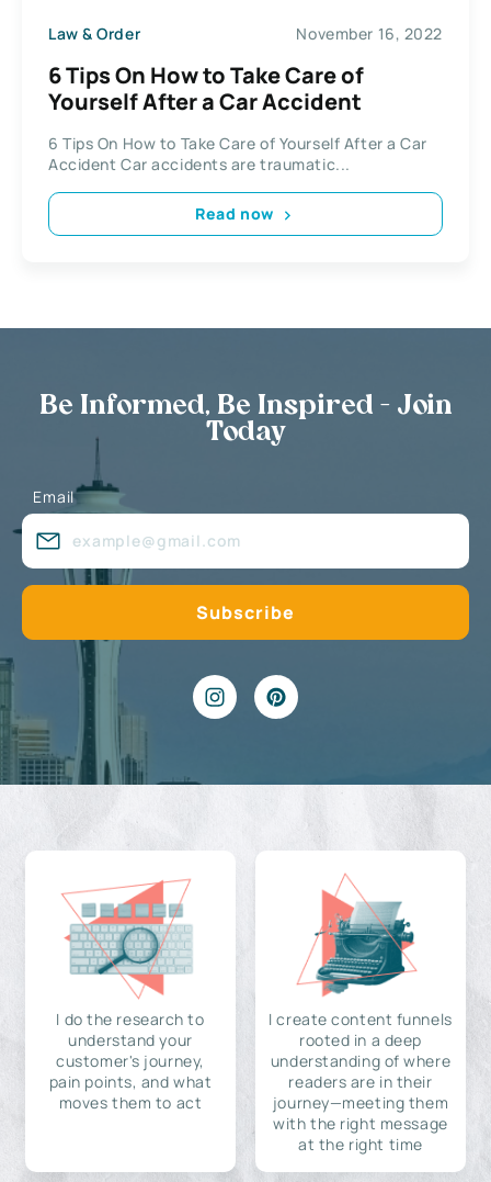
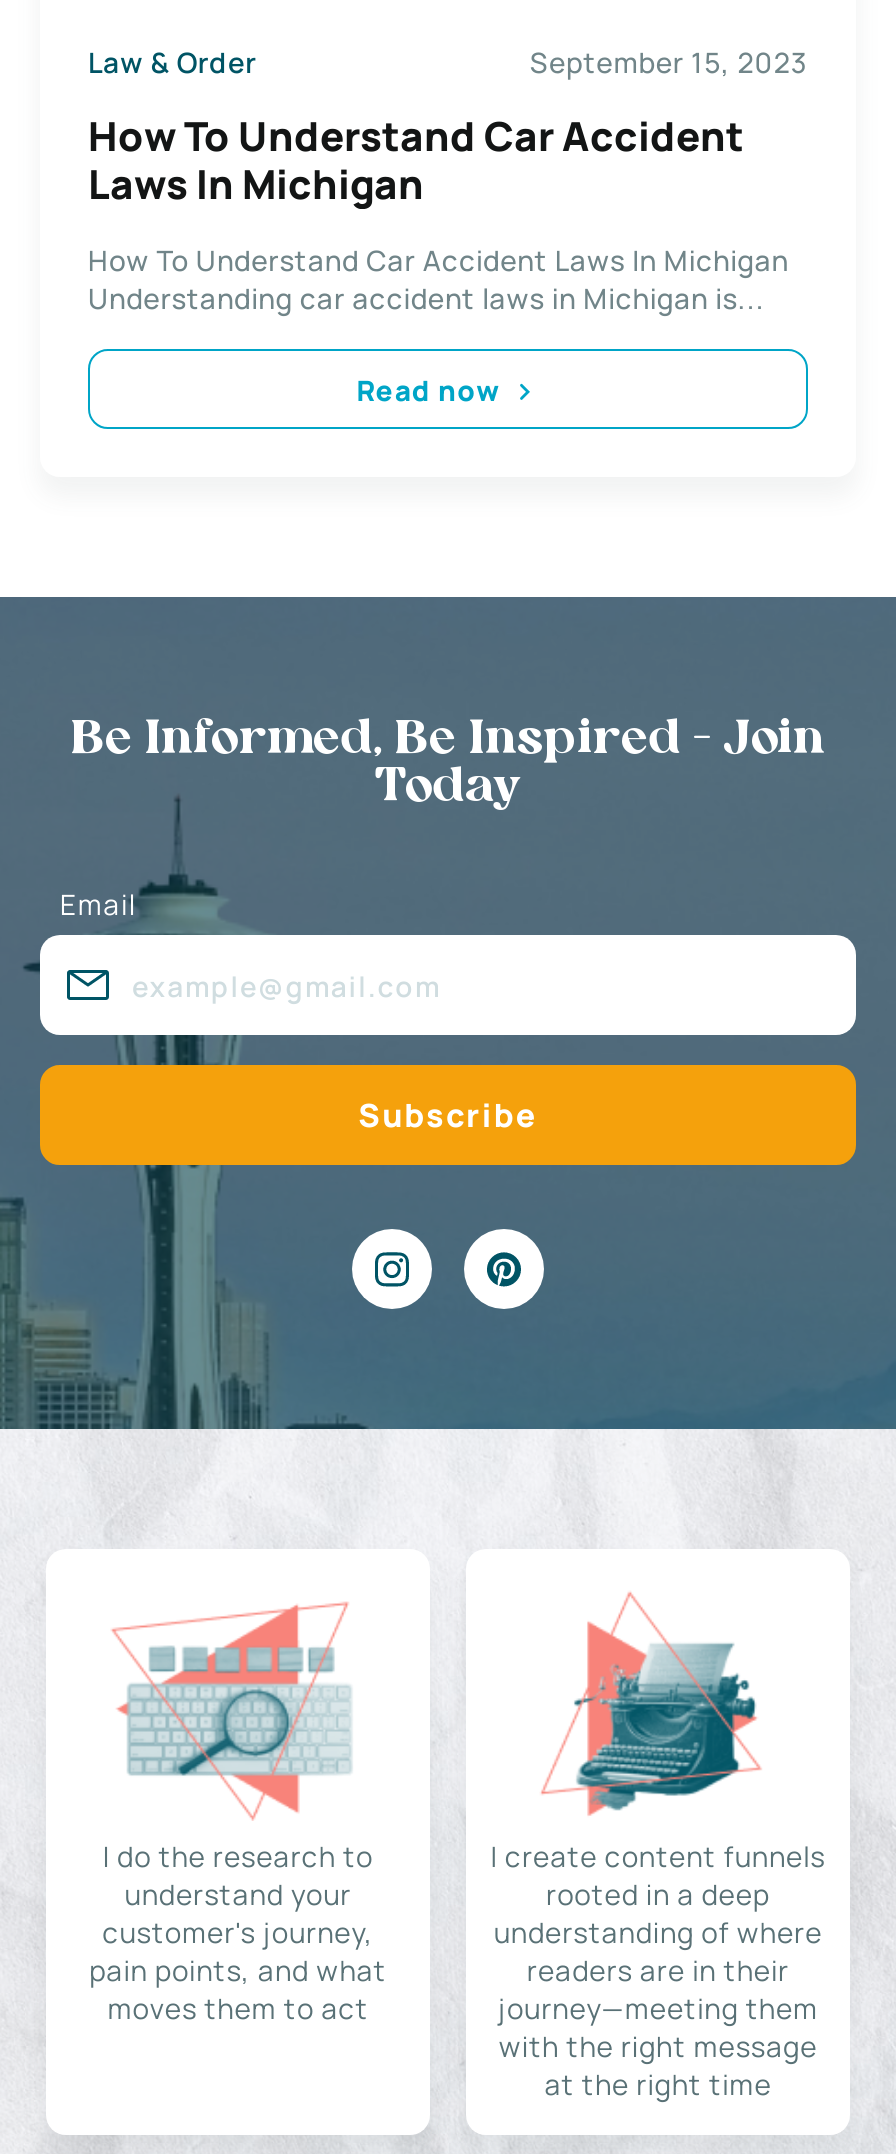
[296,23,443,44] November 16, 2022 -> [530,43,808,81] September 15, 2023
[48,60,364,116] 6 Tips On How to Take Care of | Yourself After a Car Accident -> [88,110,744,212] How To Understand Car Accident | Laws In Michigan
[48,133,427,174] 6 Tips On How to Take Care of Yourself After a Car | Accident Car accidents are traumatic... -> [88,242,789,318] How To Understand Car Accident Laws In Michigan | Understanding car accident laws in Michigan is...

